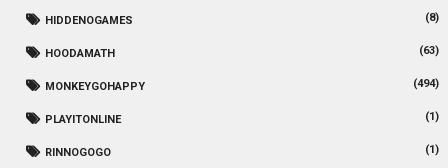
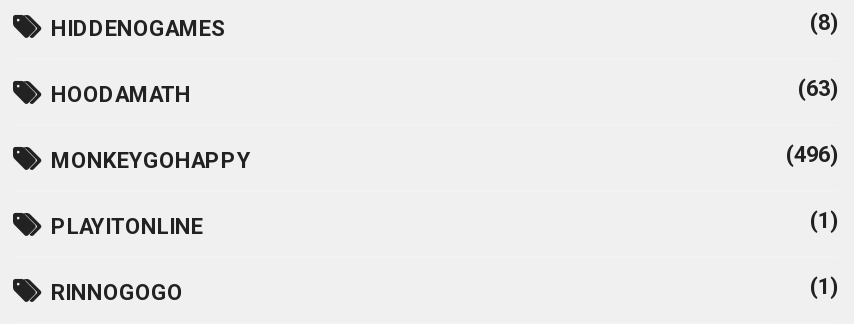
[413,77,439,90] (494) -> [786,142,838,168] (496)

